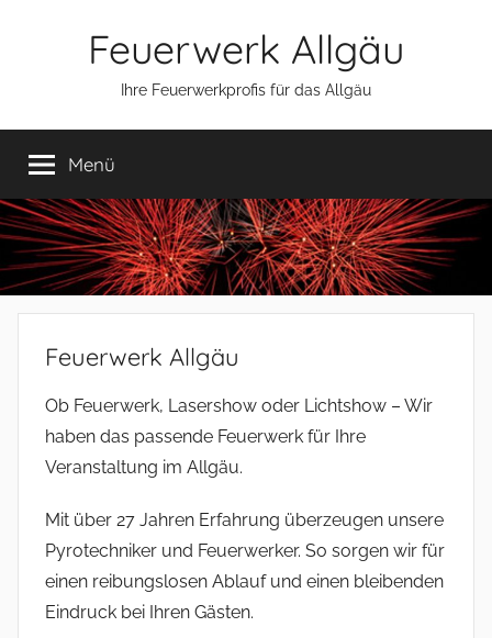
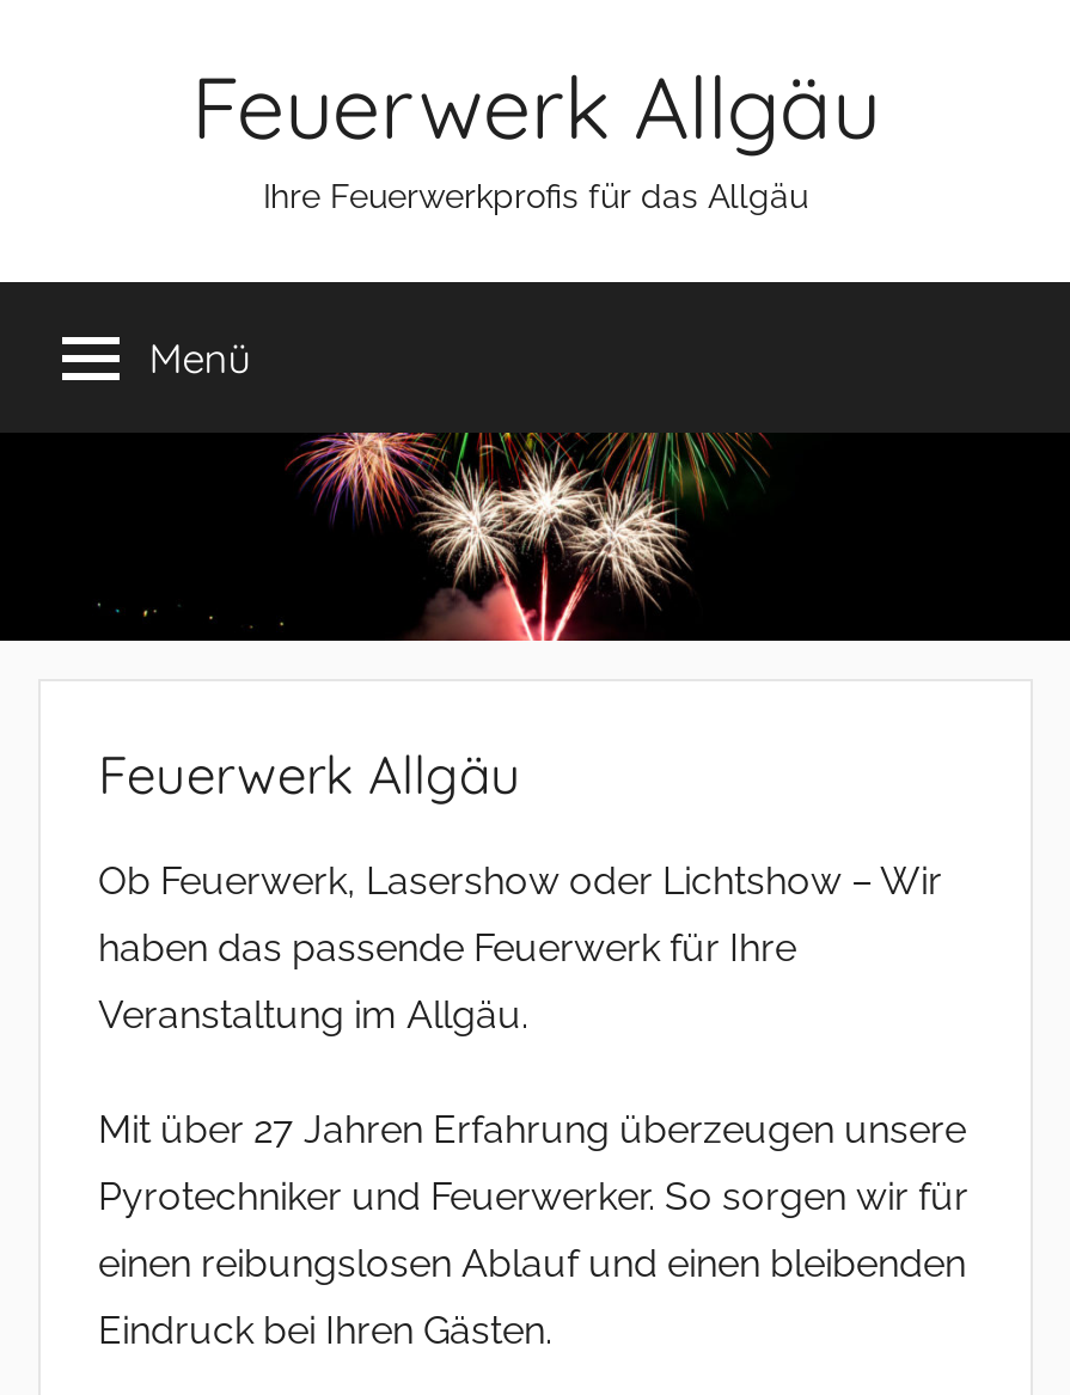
[3,198,485,296] [image] -> [7,430,1052,643] [image]

